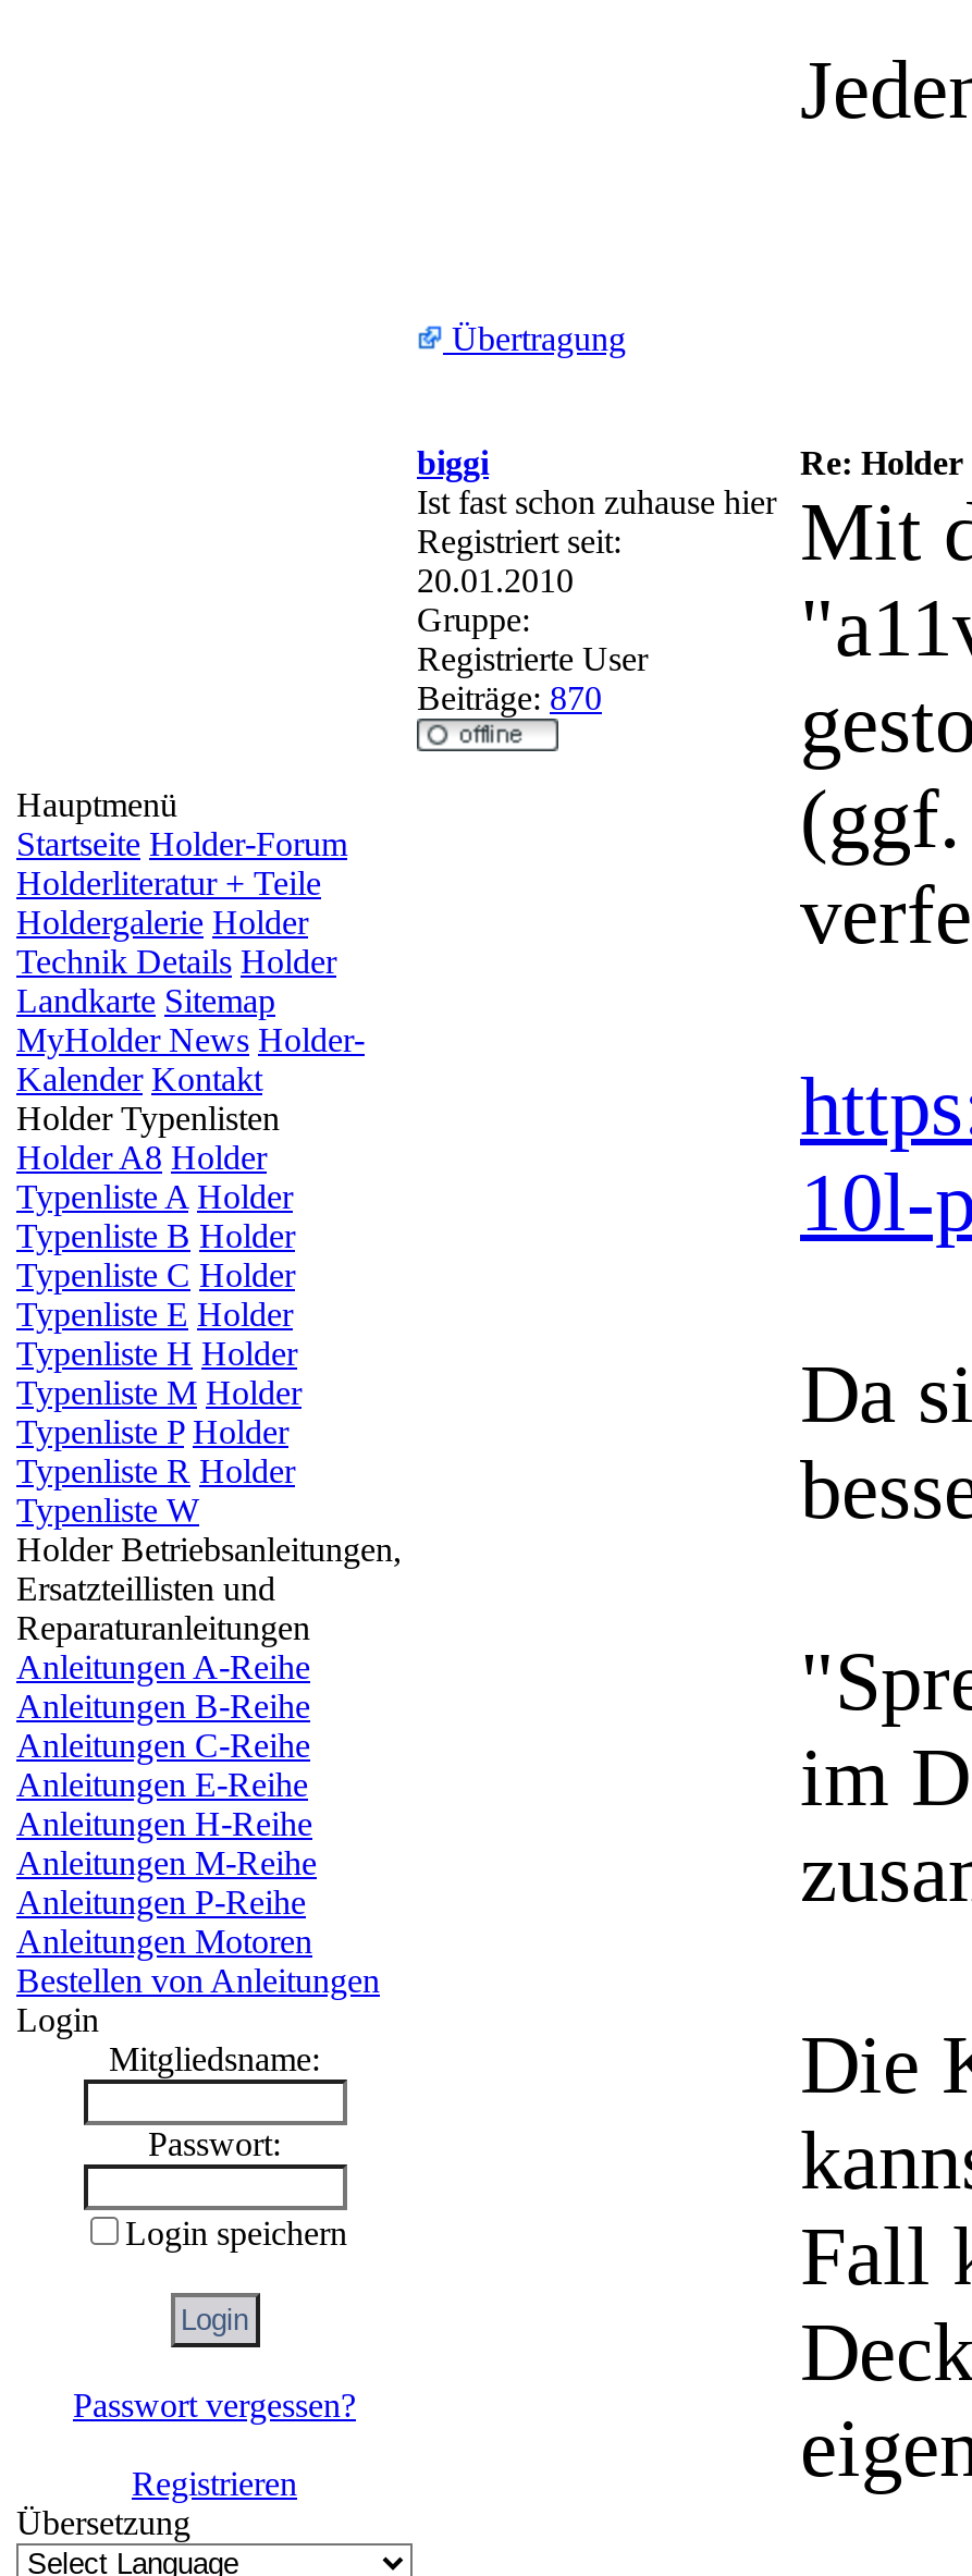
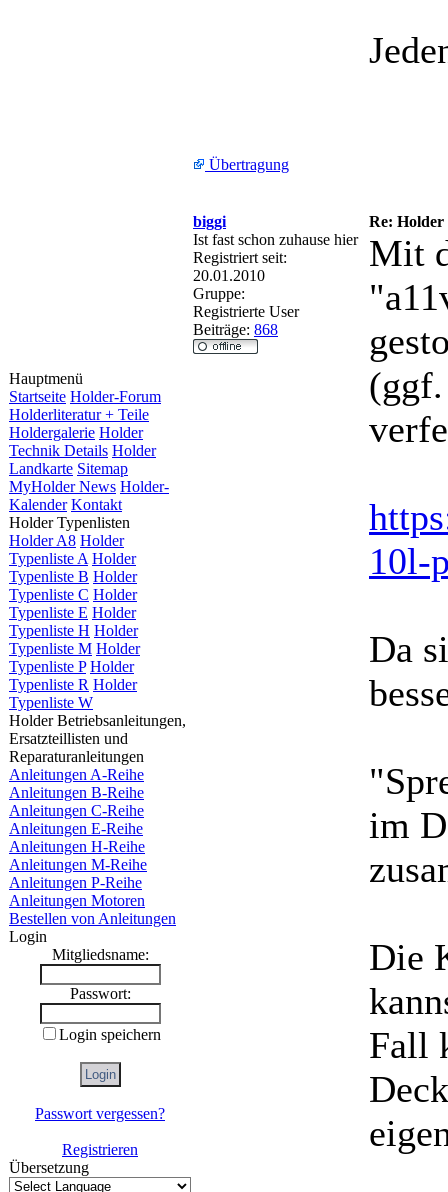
[417,679,602,716] Beiträge: 870 -> [193,321,278,338] Beiträge: 868

